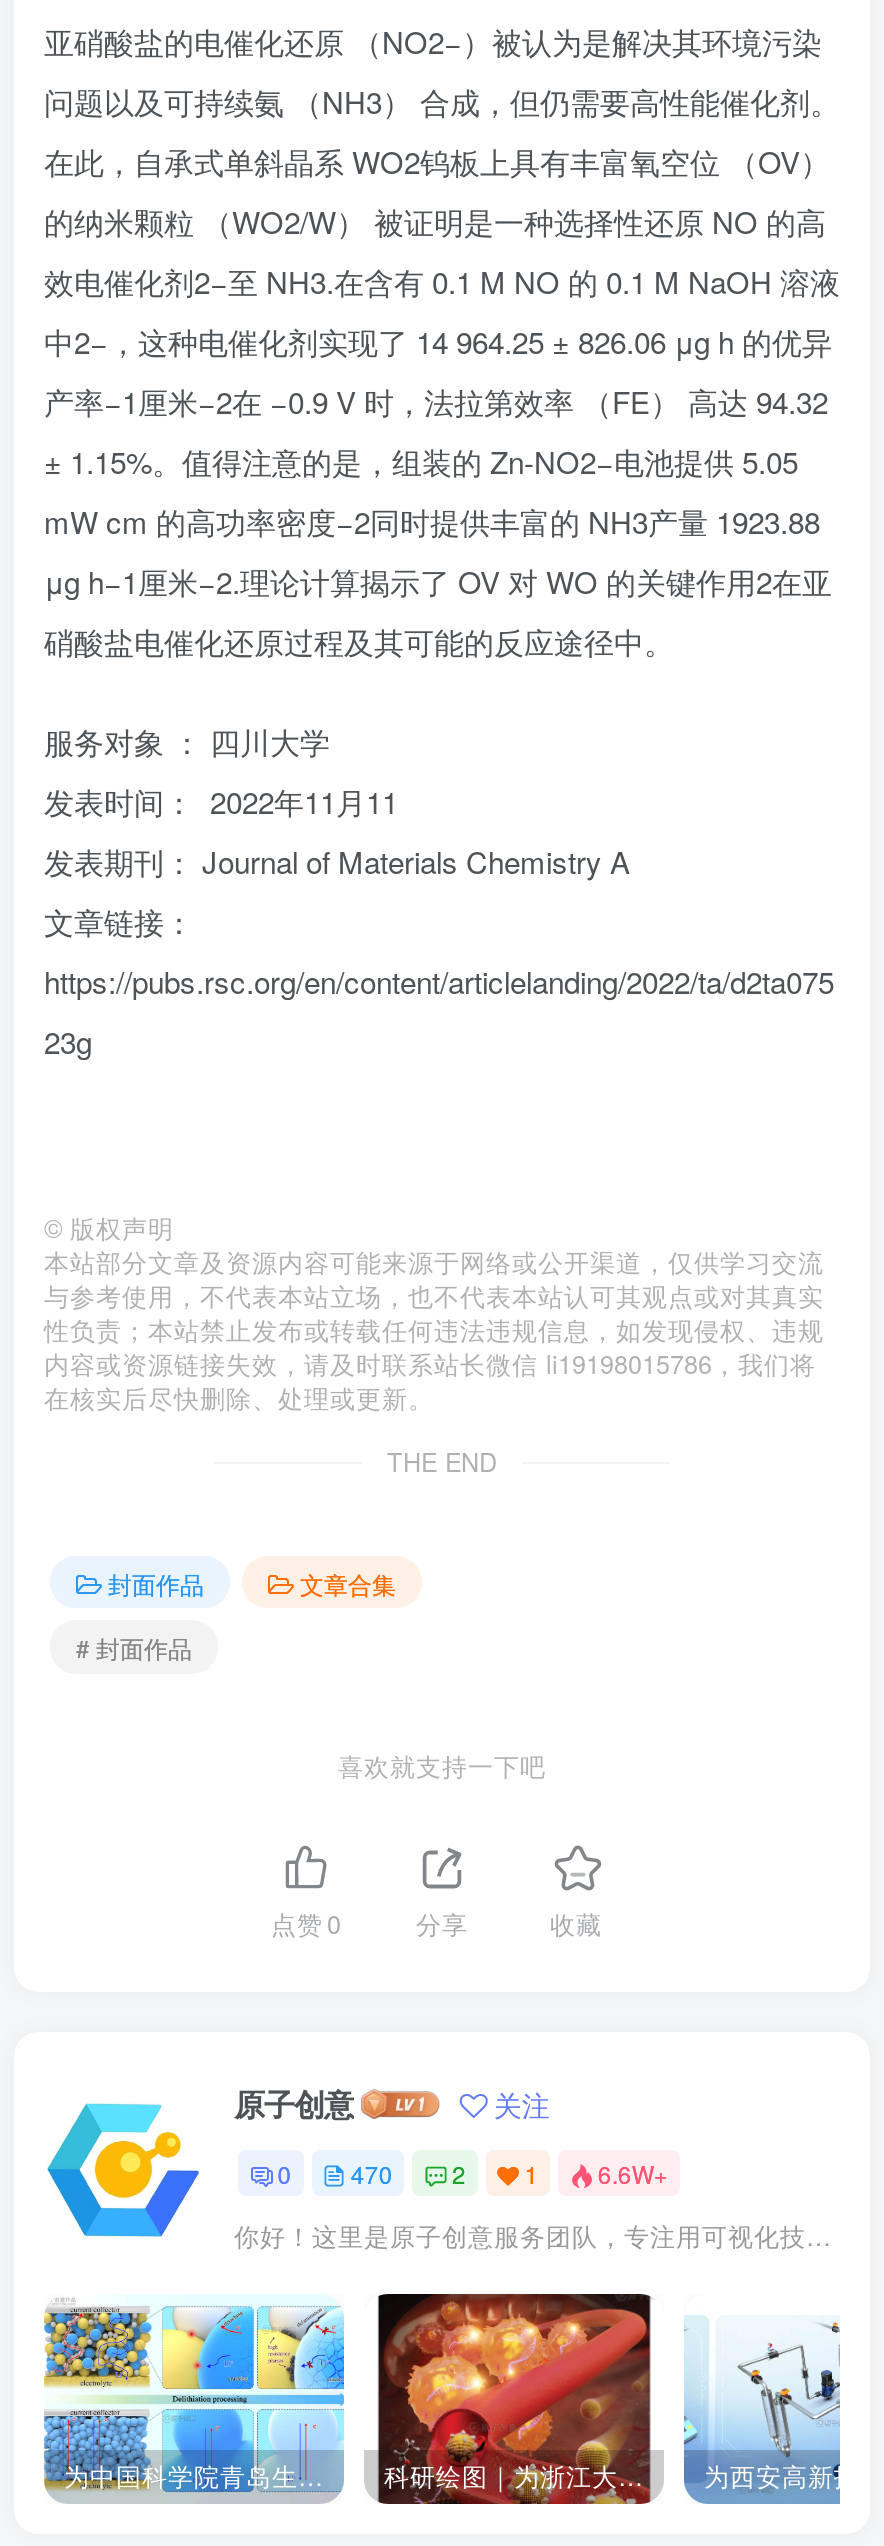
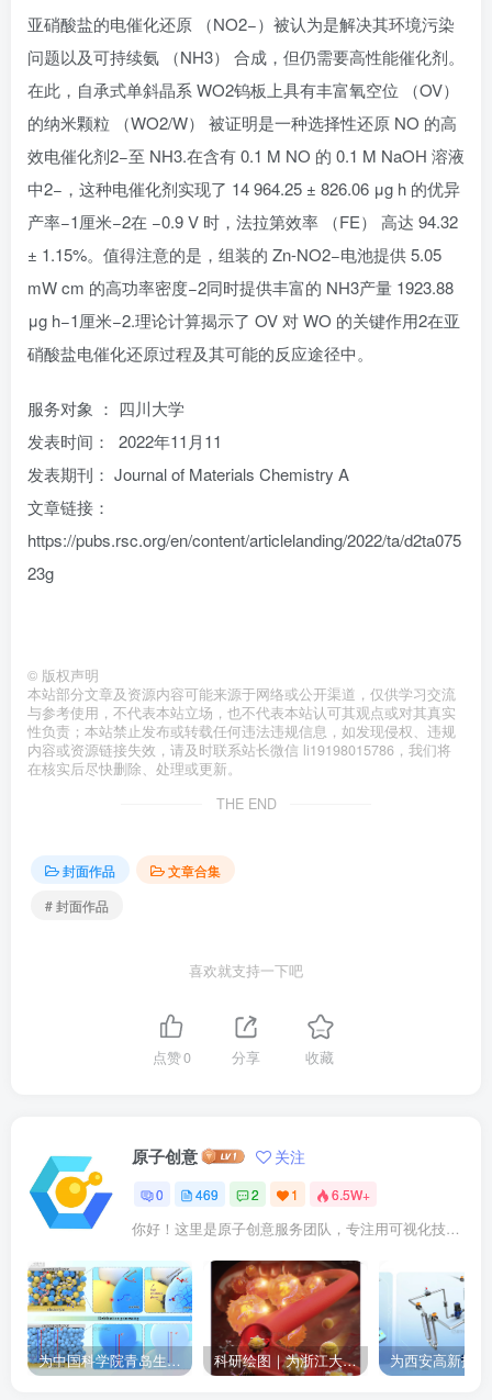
[351,2156,393,2190] 470 -> [196,1185,219,1203] 469
[598,2156,668,2190] 6.6W+ -> [332,1185,370,1203] 6.5W+

